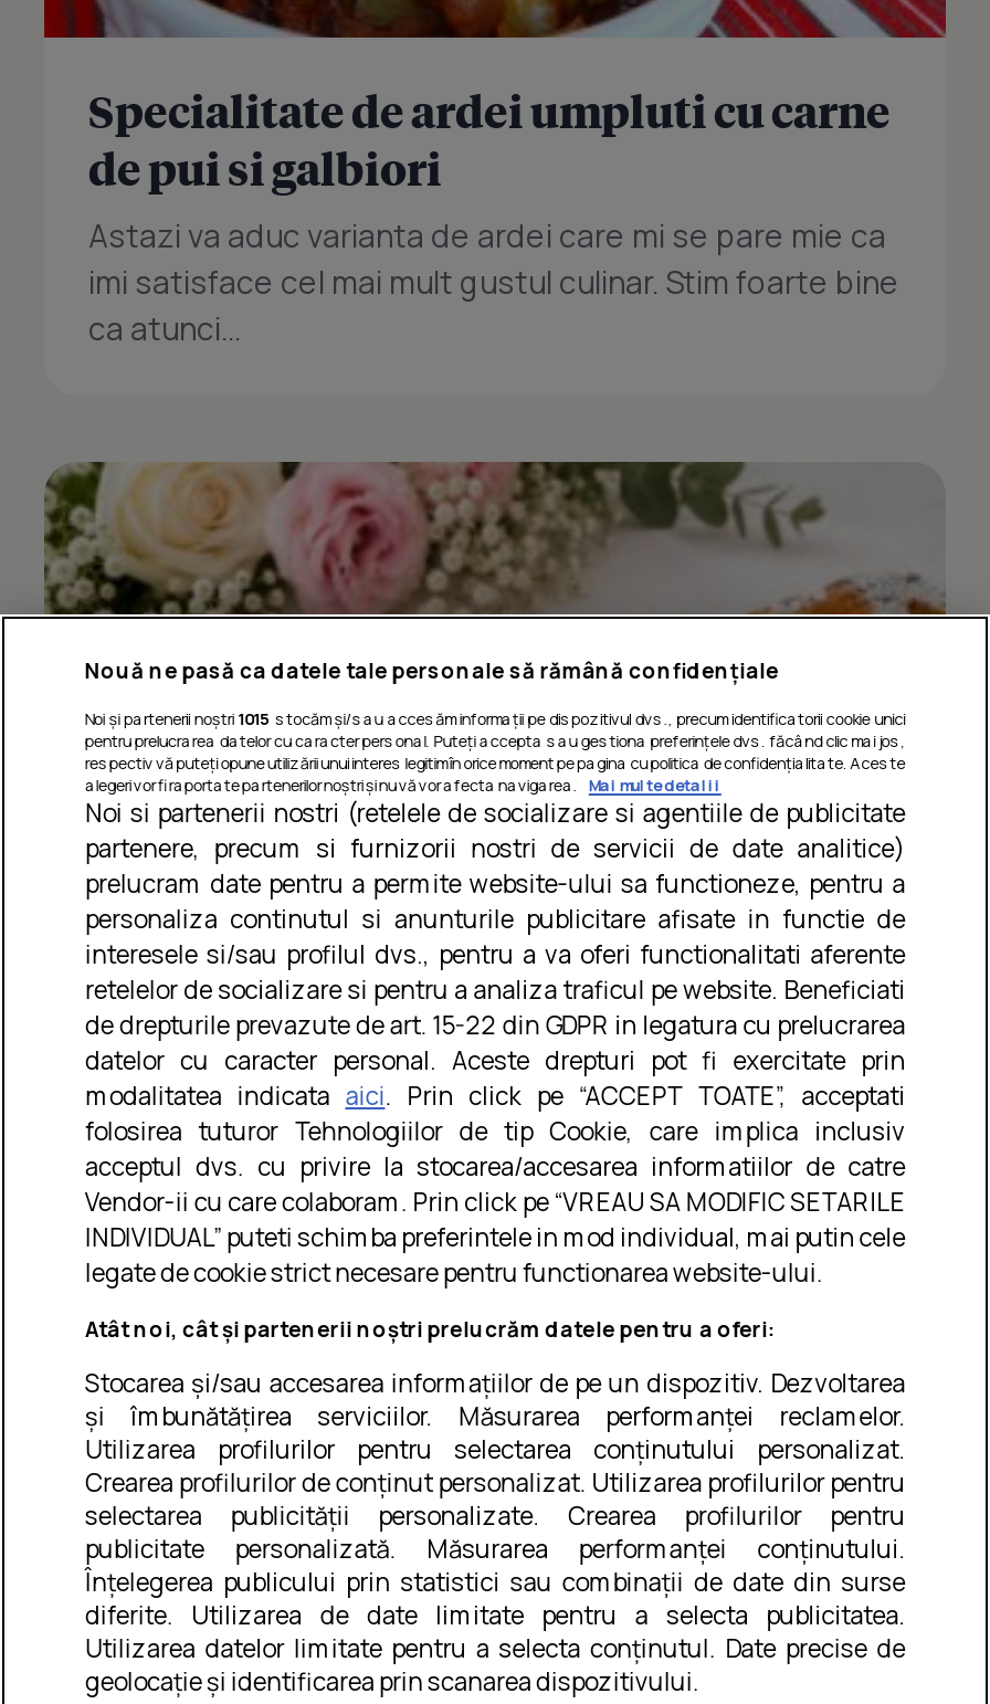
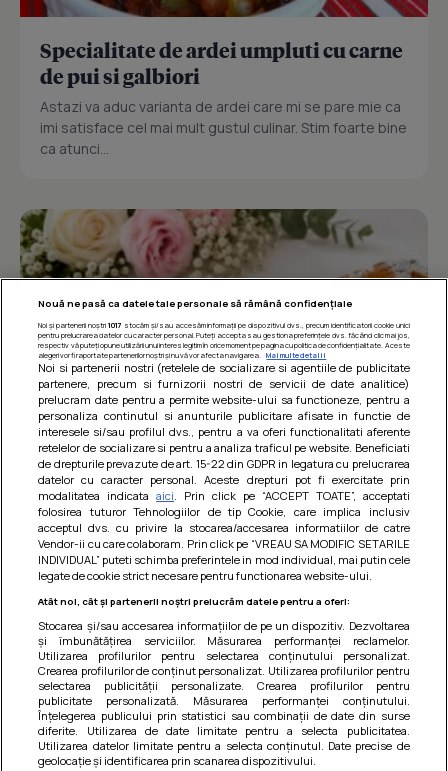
[85,706,905,728] Noi și partenerii noștri 1015 stocăm și/sau accesăm informații pe dispozitivul dvs., precum identificatorii cookie unici -> [38,320,410,330] Noi și partenerii noștri 1017 stocăm și/sau accesăm informații pe dispozitivul dvs., precum identificatorii cookie unici

